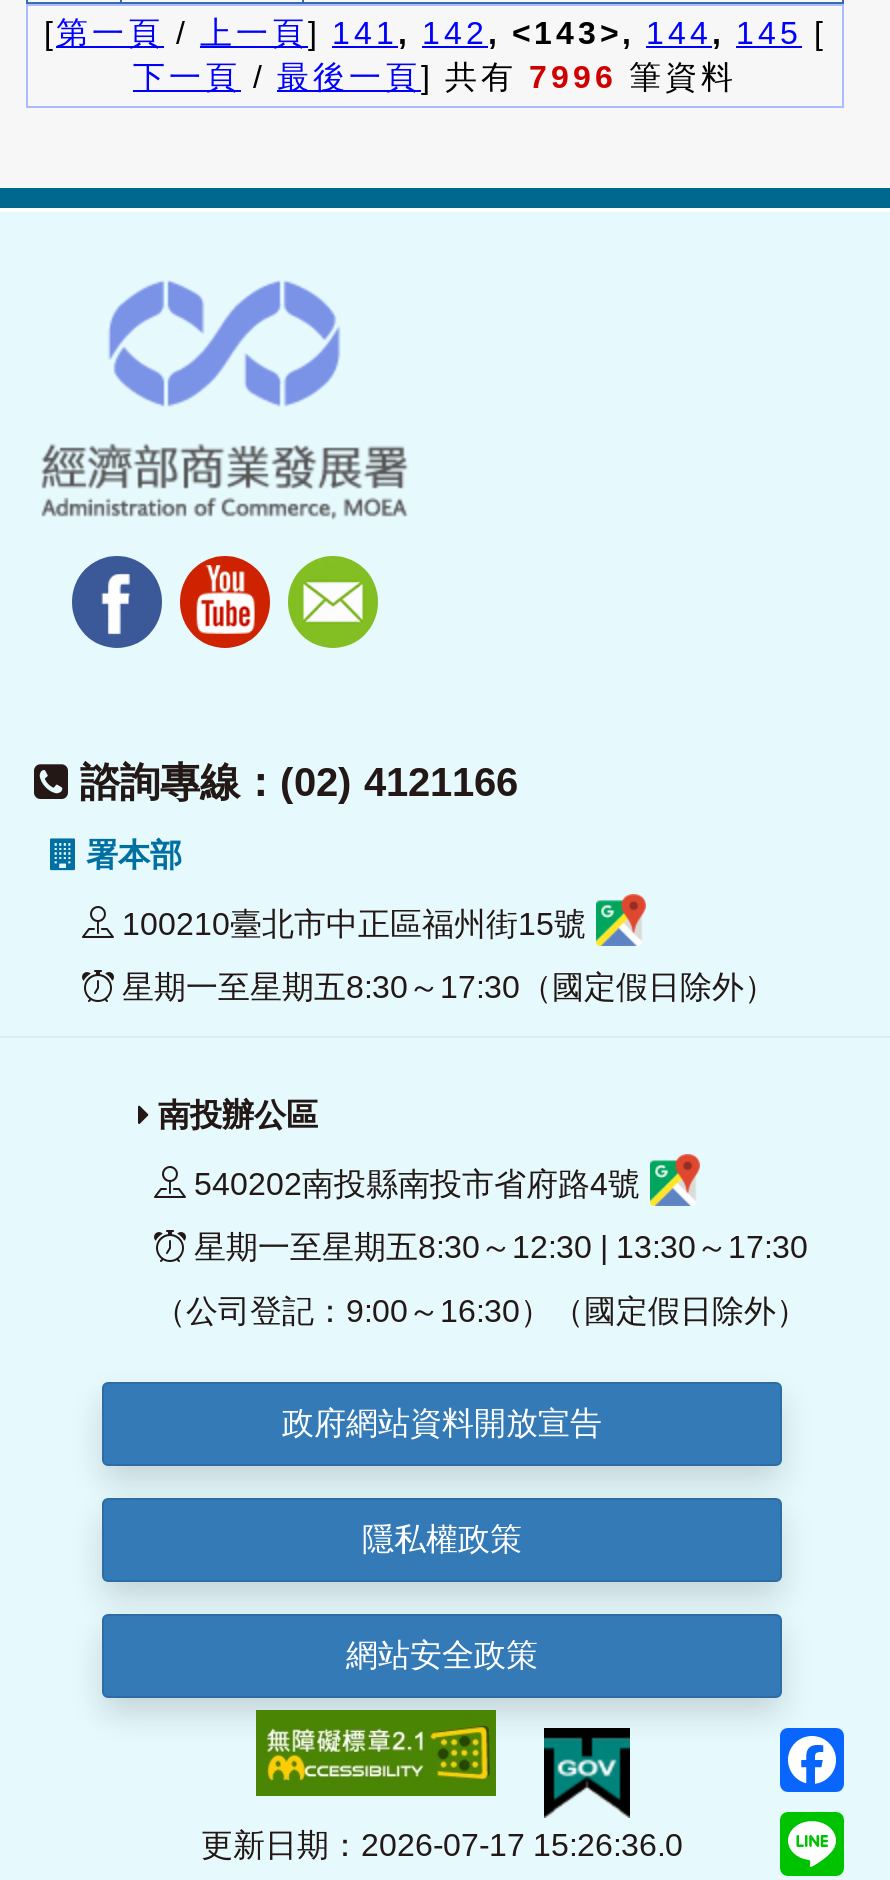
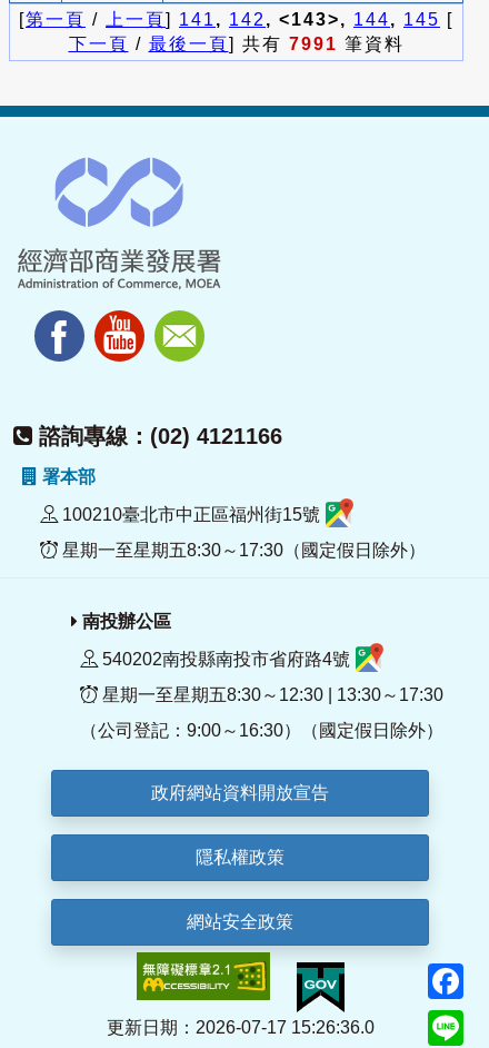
[133,60,737,94] 下一頁/最後一頁] 共有7996筆資料 -> [68,34,404,53] 下一頁/最後一頁] 共有7991筆資料

